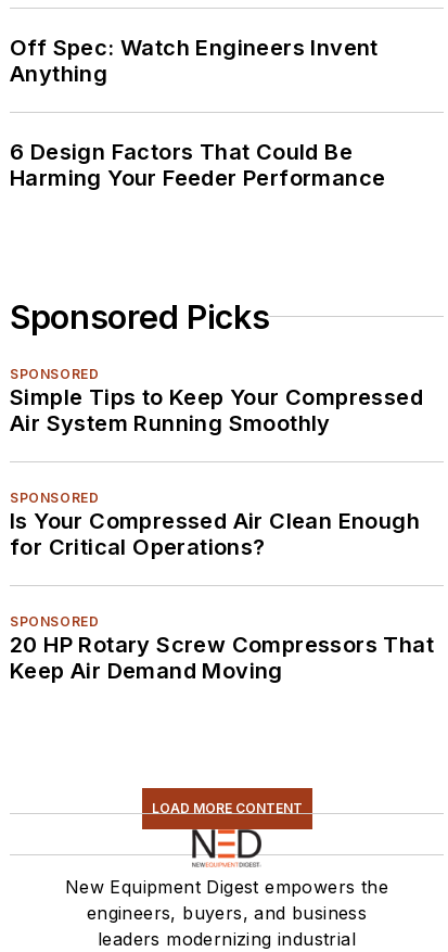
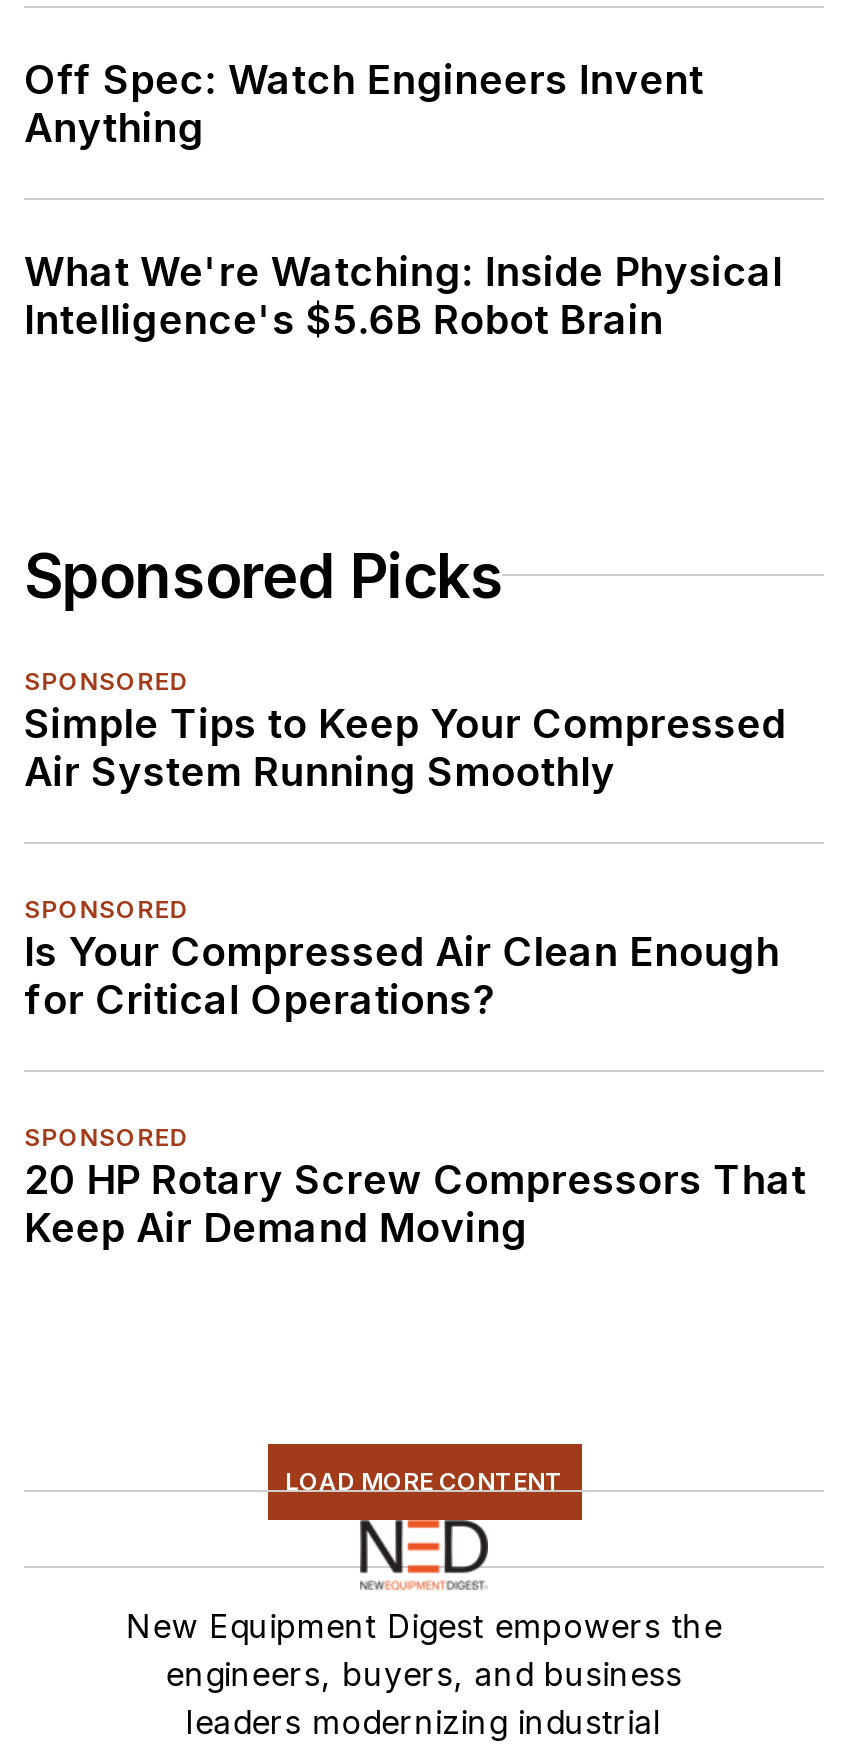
[10,139,386,191] 6 Design Factors That Could Be | Harming Your Feeder Performance -> [24,247,783,343] What We're Watching: Inside Physical | Intelligence's $5.6B Robot Brain

